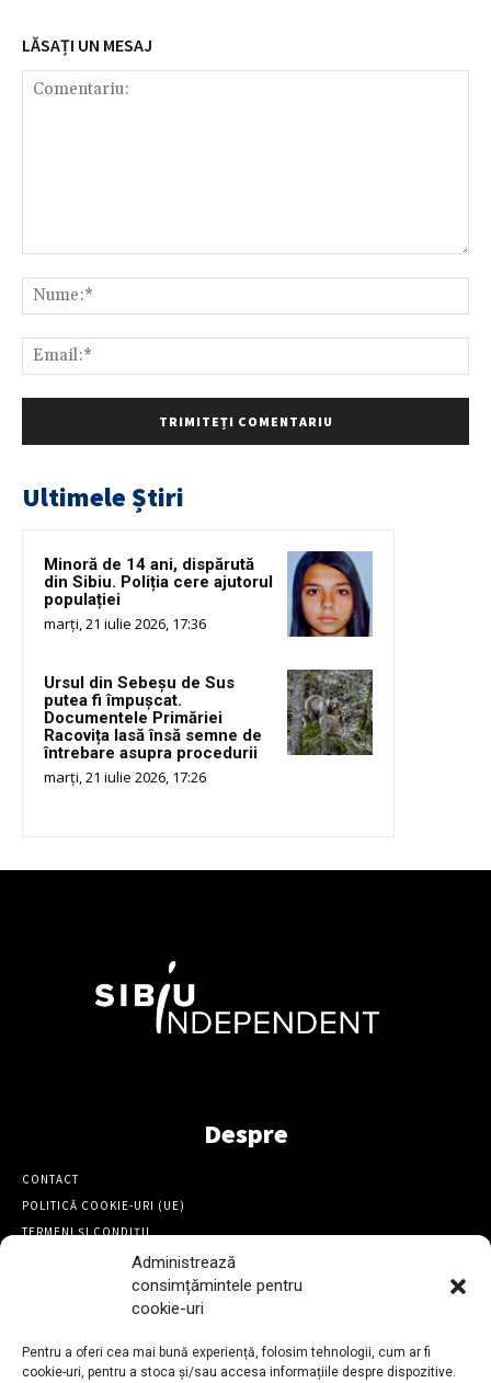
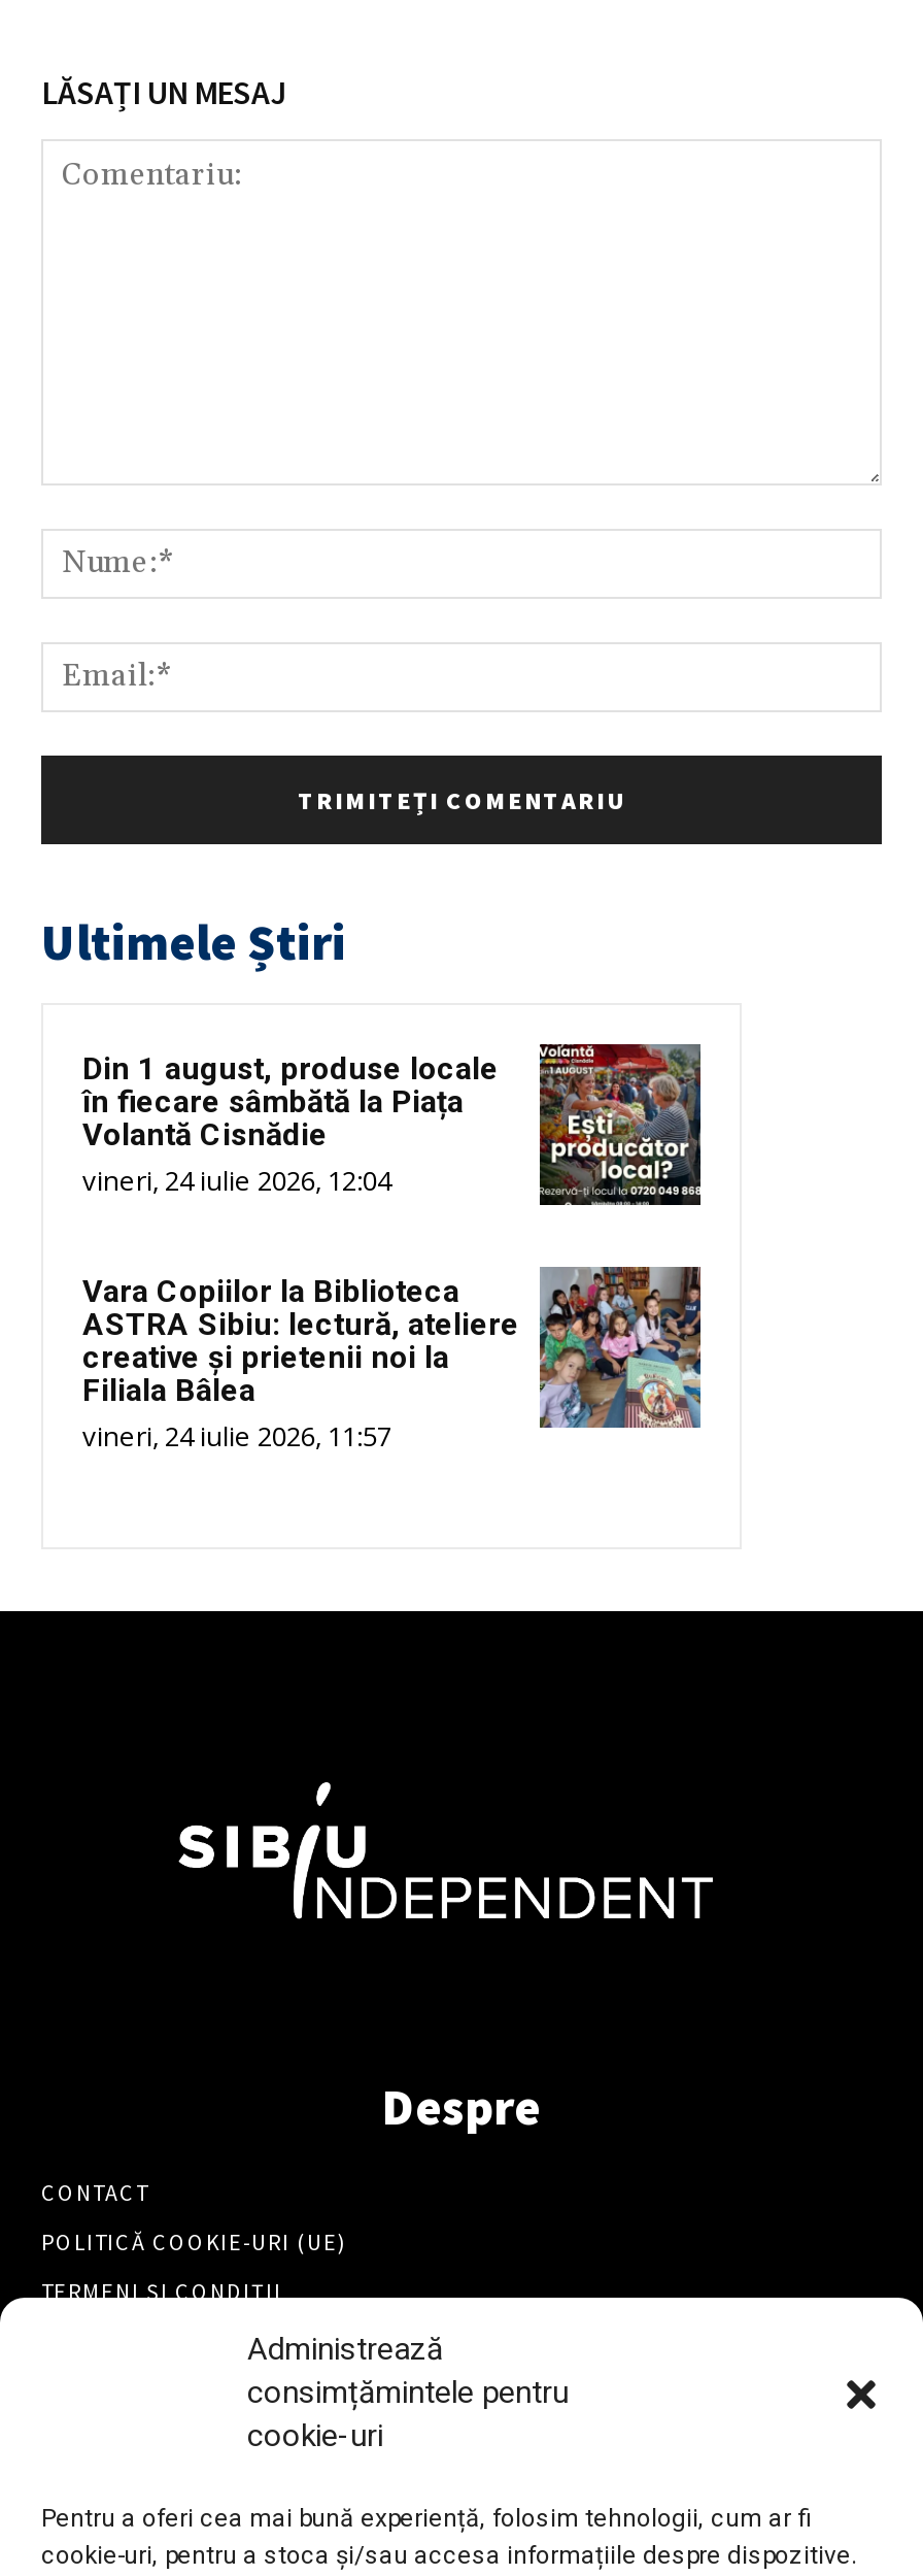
[44,550,373,638] [image] | Minoră de 14 ani, dispărută | din Sibiu. Poliția cere ajutorul | populației | marți, 21 iulie 2026, 17:36 -> [82,1042,703,1207] [image] | Din 1 august, produse locale | în fiecare sâmbătă la Piața | Volantă Cisnădie | vineri, 24 iulie 2026, 12:04
[44,670,374,786] [image] | Ursul din Sebeșu de Sus | putea fi împușcat. | Documentele Primăriei | Racovița lasă însă semne de | întrebare asupra procedurii | marți, 21 iulie 2026, 17:26 -> [82,1267,703,1453] [image] | Vara Copiilor la Biblioteca | ASTRA Sibiu: lectură, ateliere | creative și prietenii noi la | Filiala Bâlea | vineri, 24 iulie 2026, 11:57

